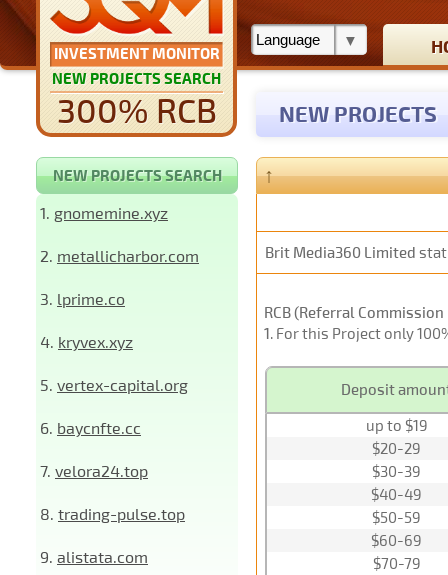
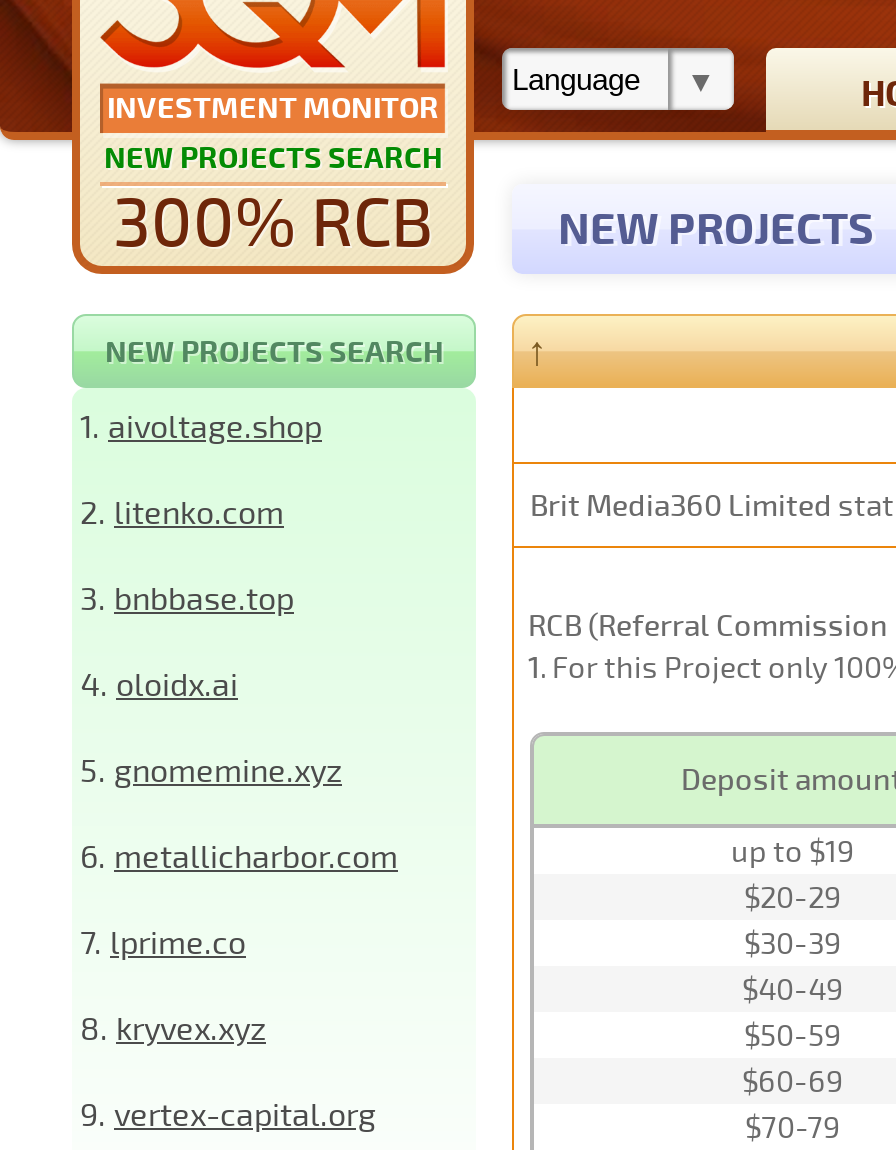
[40,203,168,222] 1. gnomemine.xyz -> [80,406,322,444] 1. aivoltage.shop
[40,246,199,265] 2. metallicharbor.com -> [80,492,284,530] 2. litenko.com
[40,289,125,308] 3. lprime.co -> [80,578,294,616] 3. bnbbase.top
[40,332,133,351] 4. kryvex.xyz -> [80,664,238,702] 4. oloidx.ai
[40,375,188,394] 5. vertex-capital.org -> [80,750,342,788] 5. gnomemine.xyz
[40,418,141,437] 6. baycnfte.cc -> [80,836,398,874] 6. metallicharbor.com
[40,461,148,480] 7. velora24.top -> [80,922,246,960] 7. lprime.co
[40,504,185,523] 8. trading-pulse.top -> [80,1008,266,1046] 8. kryvex.xyz
[40,547,148,566] 9. alistata.com -> [80,1094,376,1132] 9. vertex-capital.org

